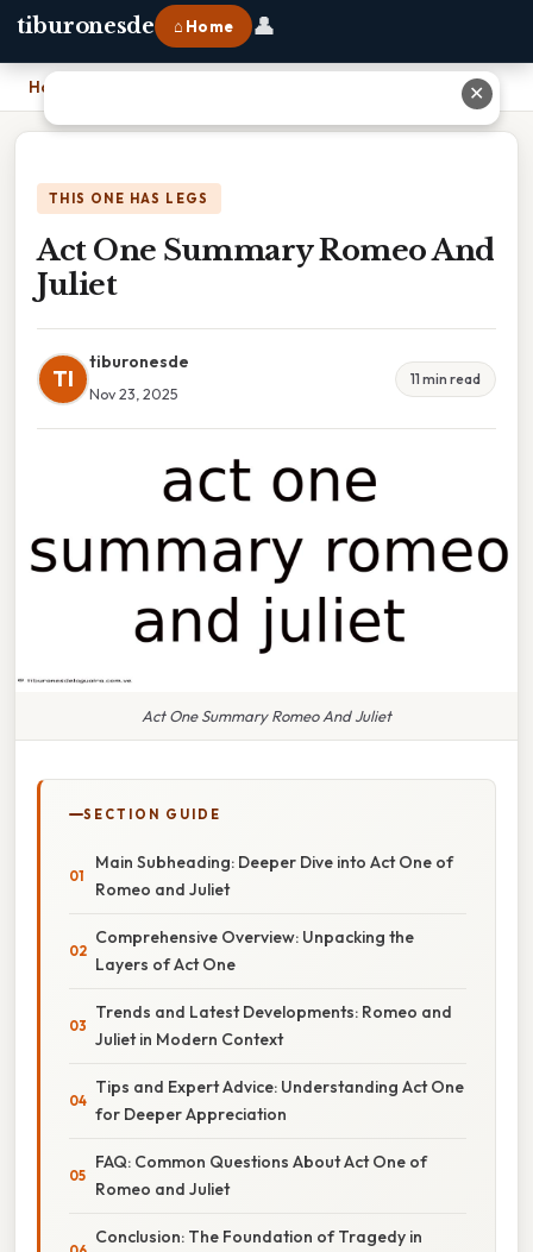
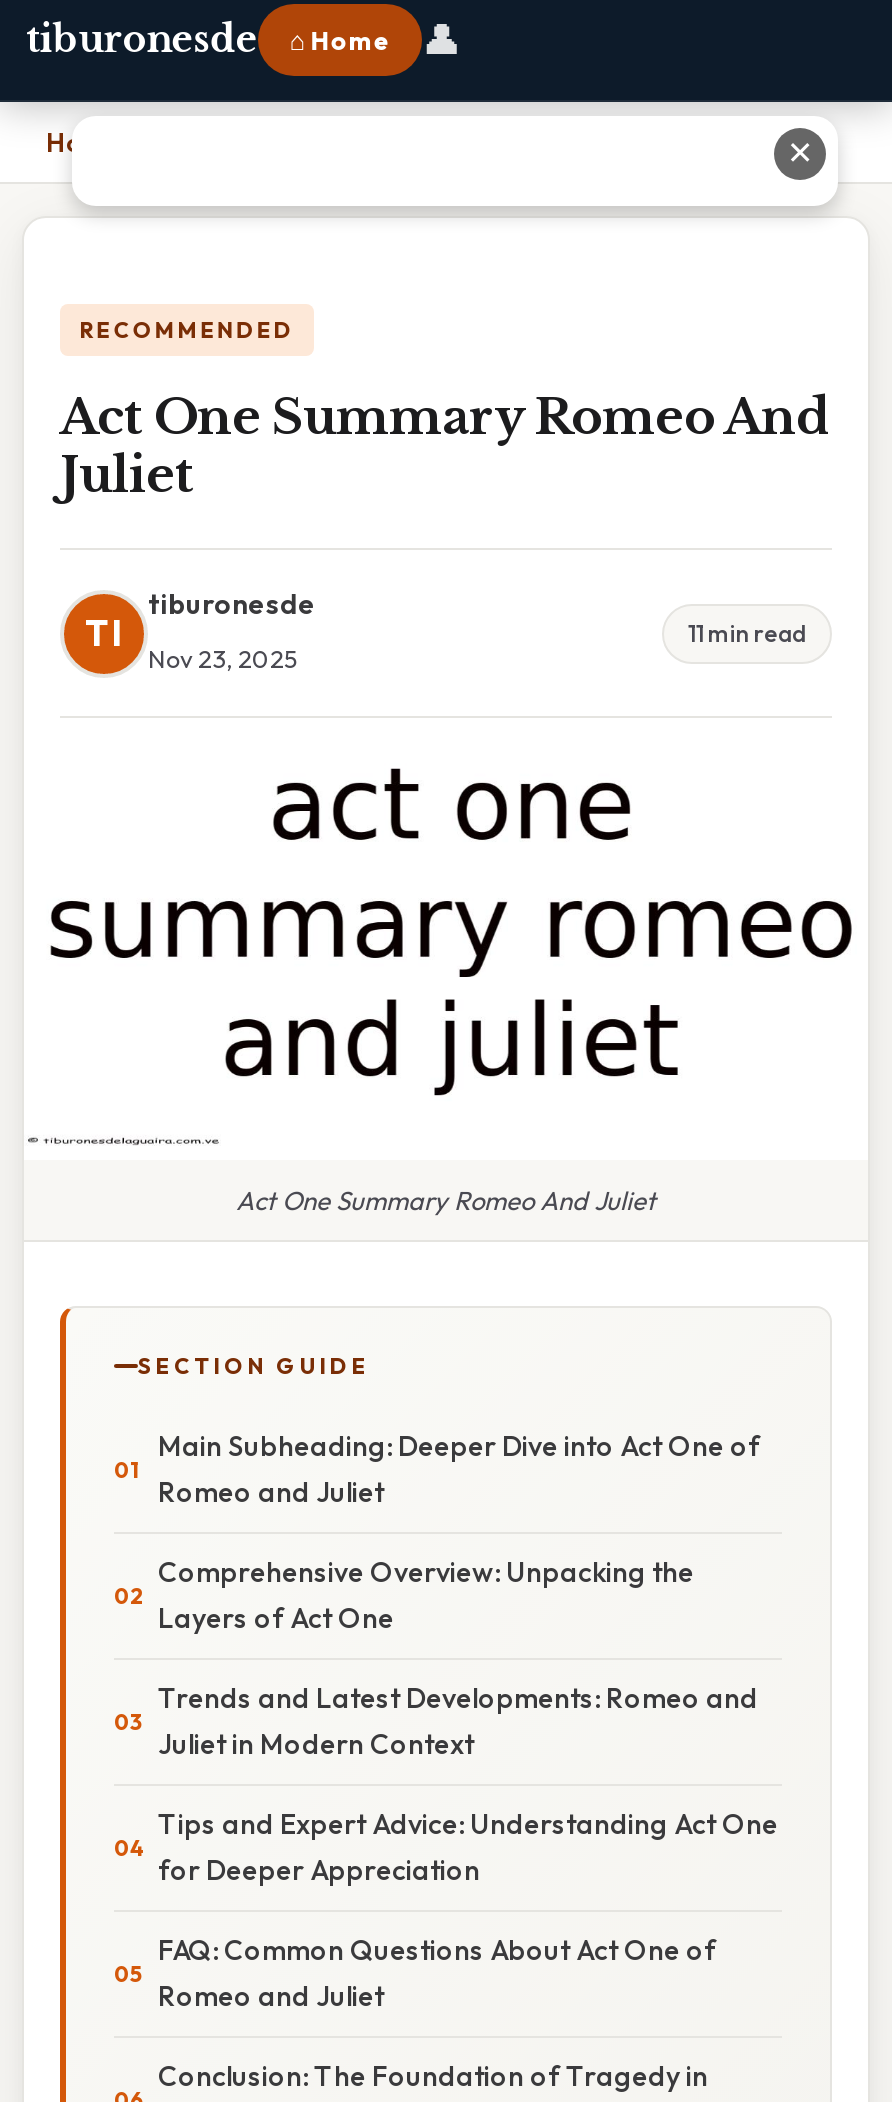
[49,190,209,207] THIS ONE HAS LEGS -> [80,316,295,344] RECOMMENDED

